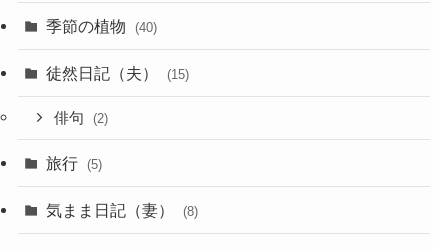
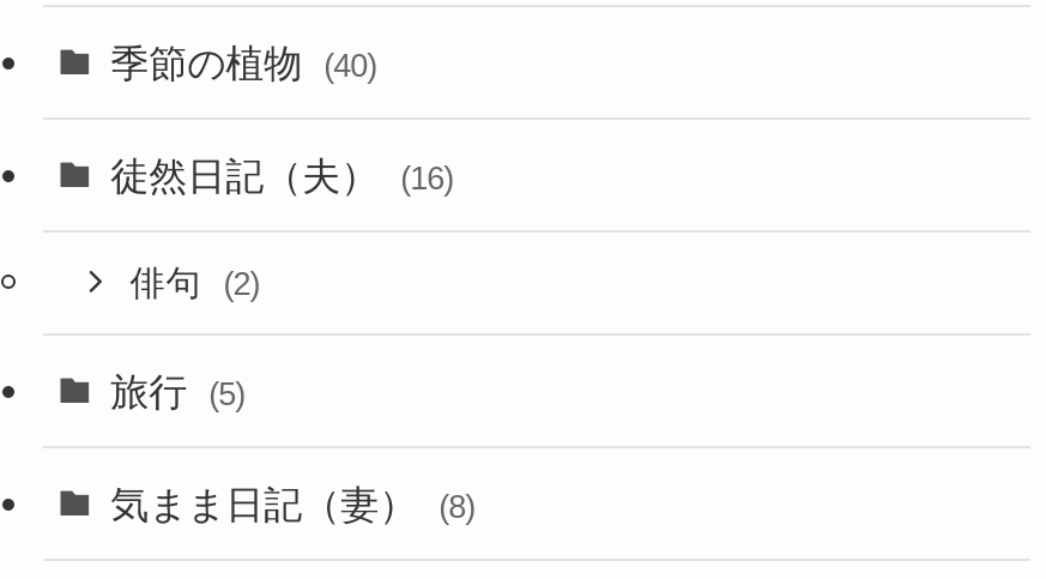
[46,64,189,82] 徒然日記（夫） (15) -> [110,153,453,197] 徒然日記（夫） (16)

